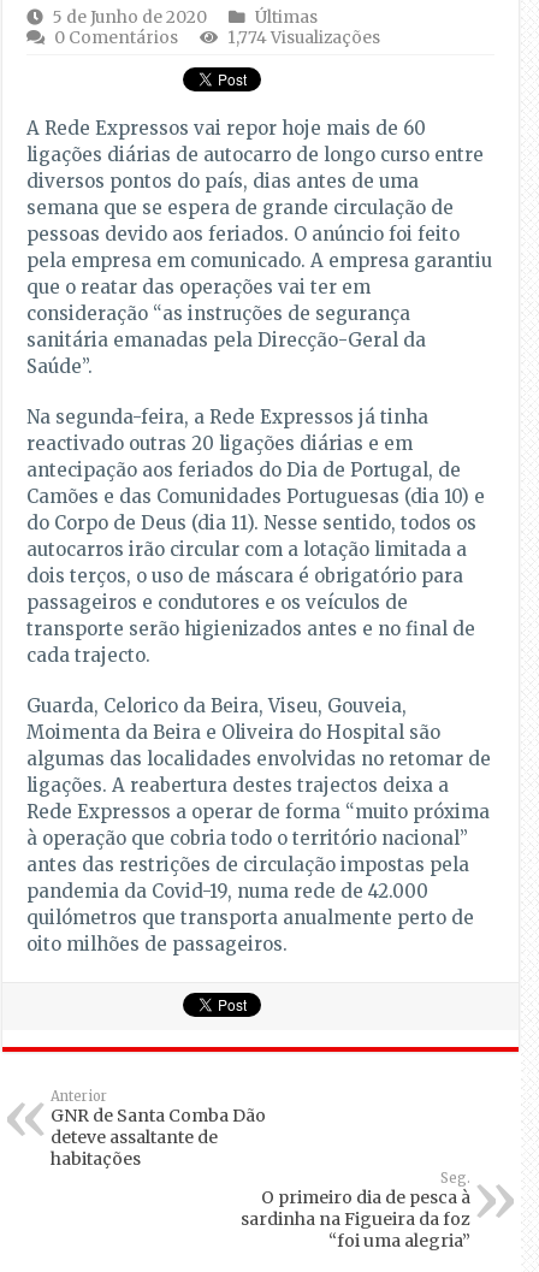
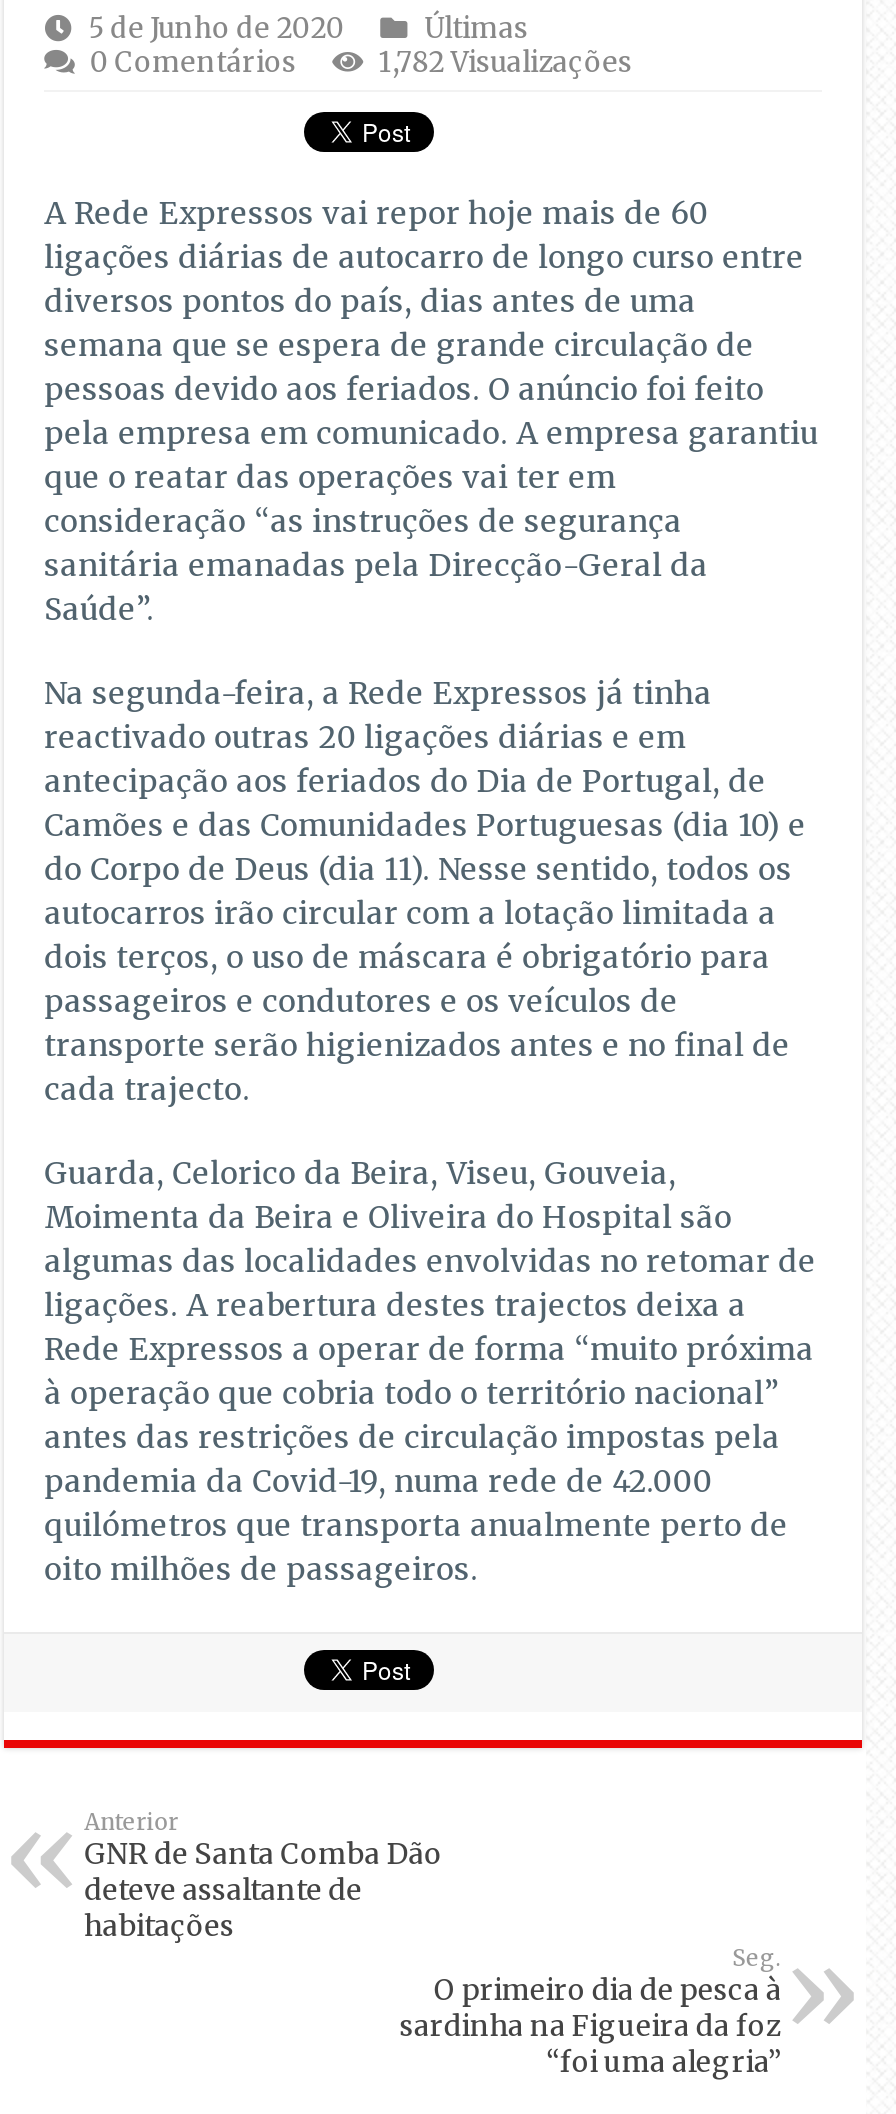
[228,27,380,48] 1,774 Visualizações -> [378,45,632,79] 1,782 Visualizações

